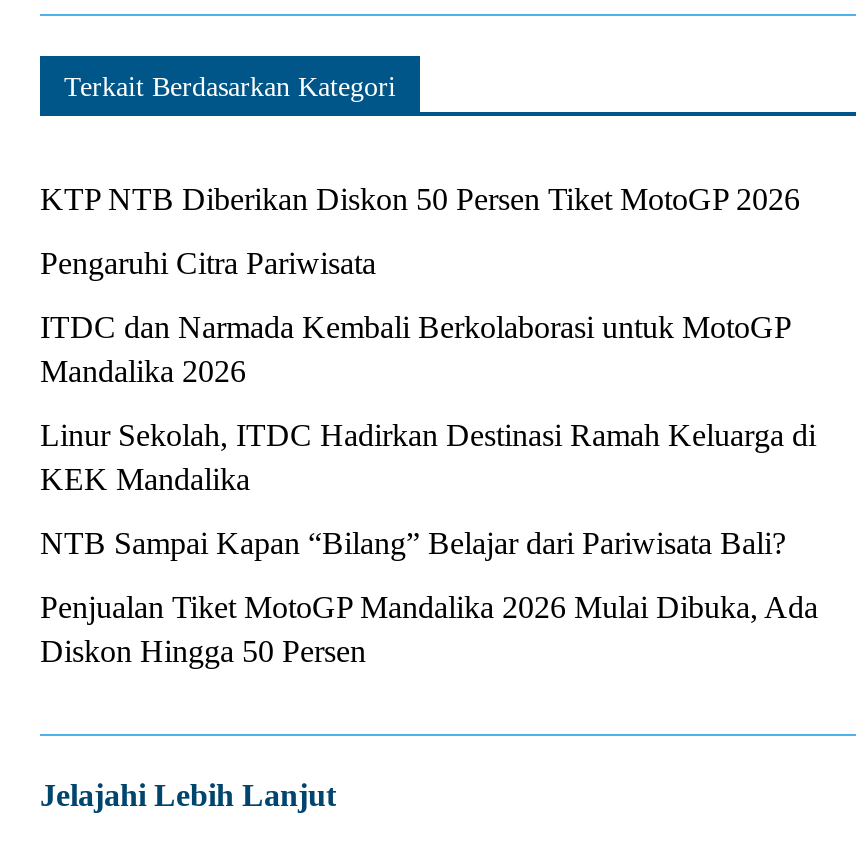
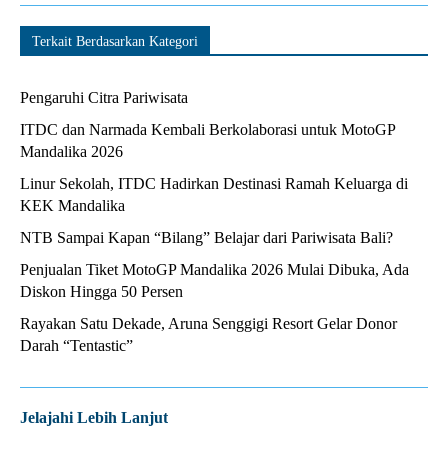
[40,182,800,216] KTP NTB Diberikan Diskon 50 Persen Tiket MotoGP 2026 -> none
moved [40,246,818,668] -> [20,89,409,300]: Pengaruhi Citra Pariwisata | ITDC dan Narmada Kembali Berkolaborasi untuk MotoGP | Mandalika 2026 | Linur Sekolah, ITDC Hadirkan Destinasi Ramah Keluarga di | KEK Mandalika | NTB Sampai Kapan “Bilang” Belajar dari Pariwisata Bali? | Penjualan Tiket MotoGP Mandalika 2026 Mulai Dibuka, Ada | Diskon Hingga 50 Persen
none -> [20,315,397,354] Rayakan Satu Dekade, Aruna Senggigi Resort Gelar Donor | Darah “Tentastic”

